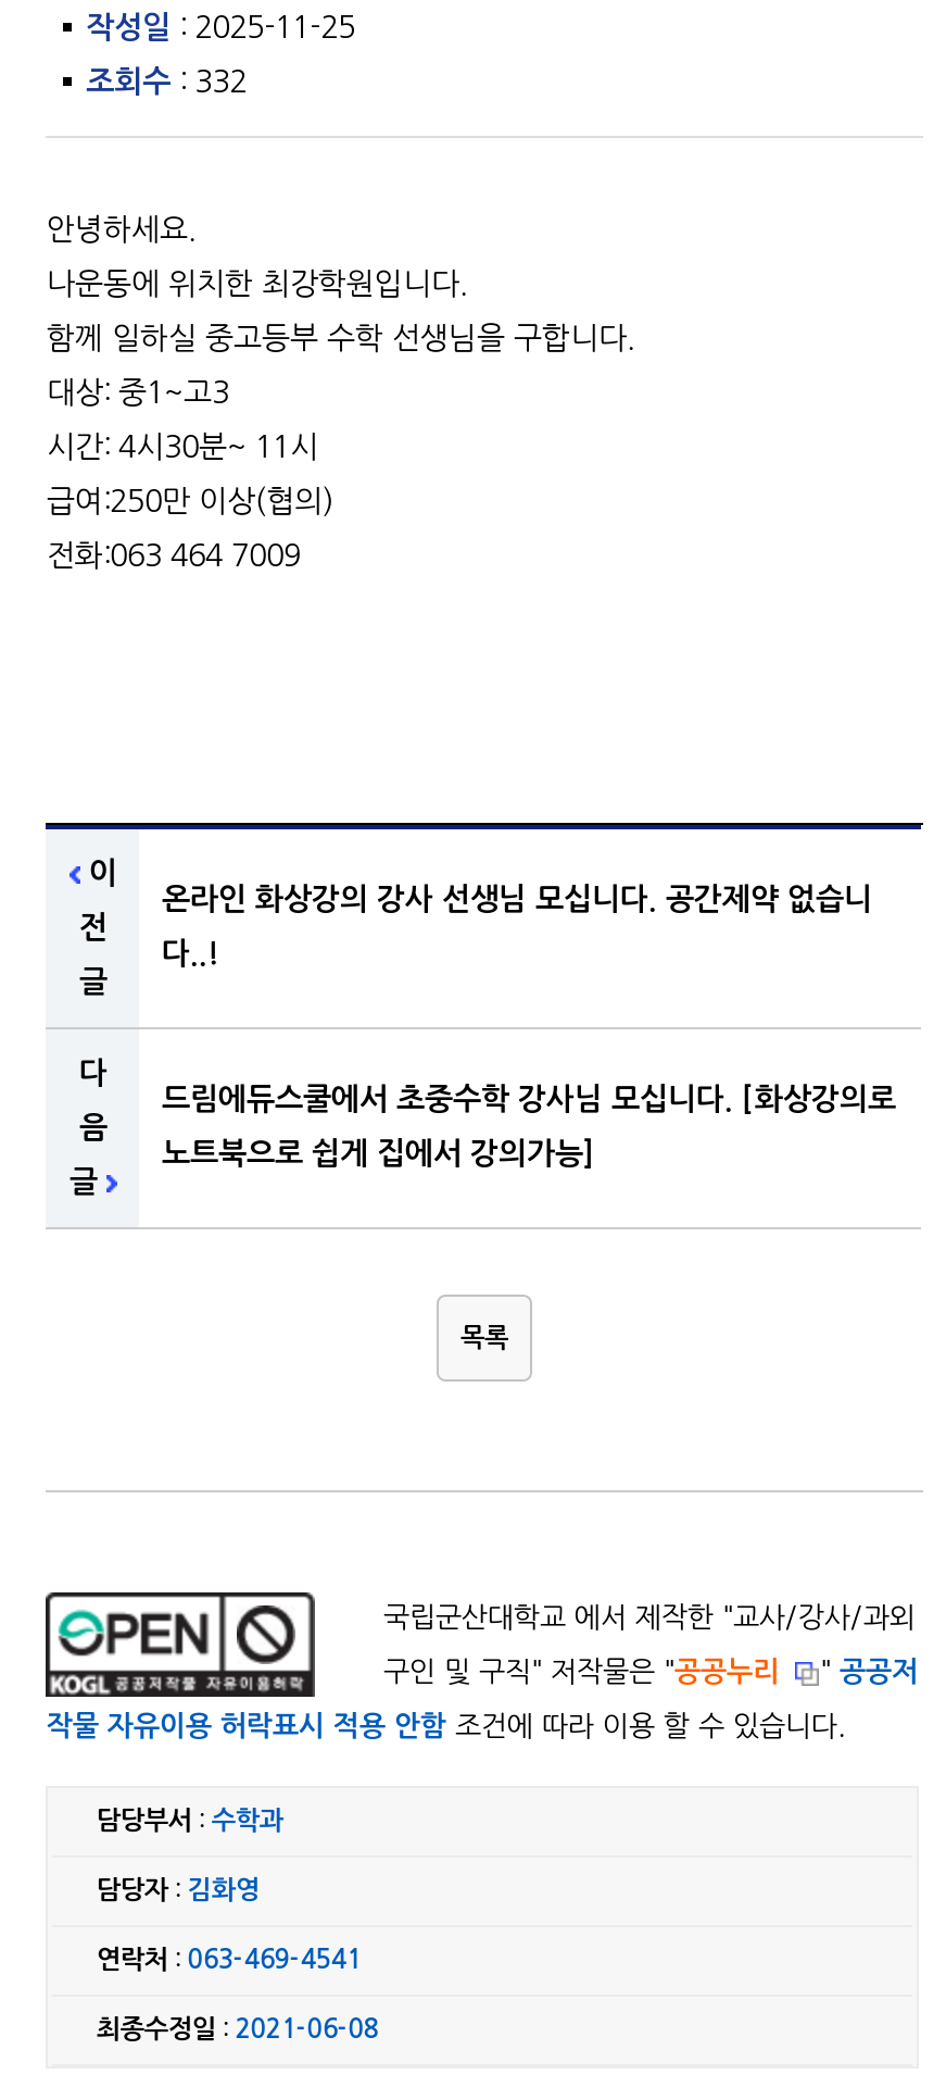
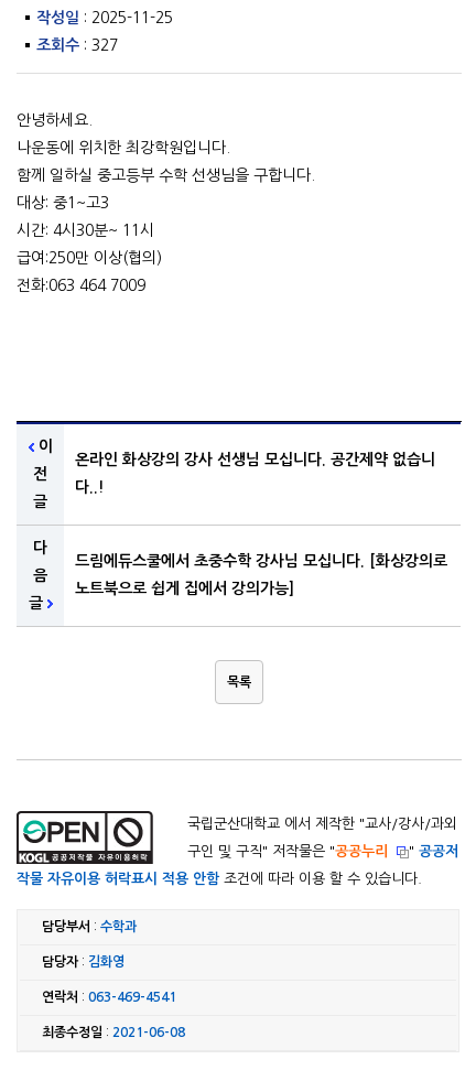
[86,66,247,97] 조회수: 332 -> [37,37,118,53] 조회수: 327

